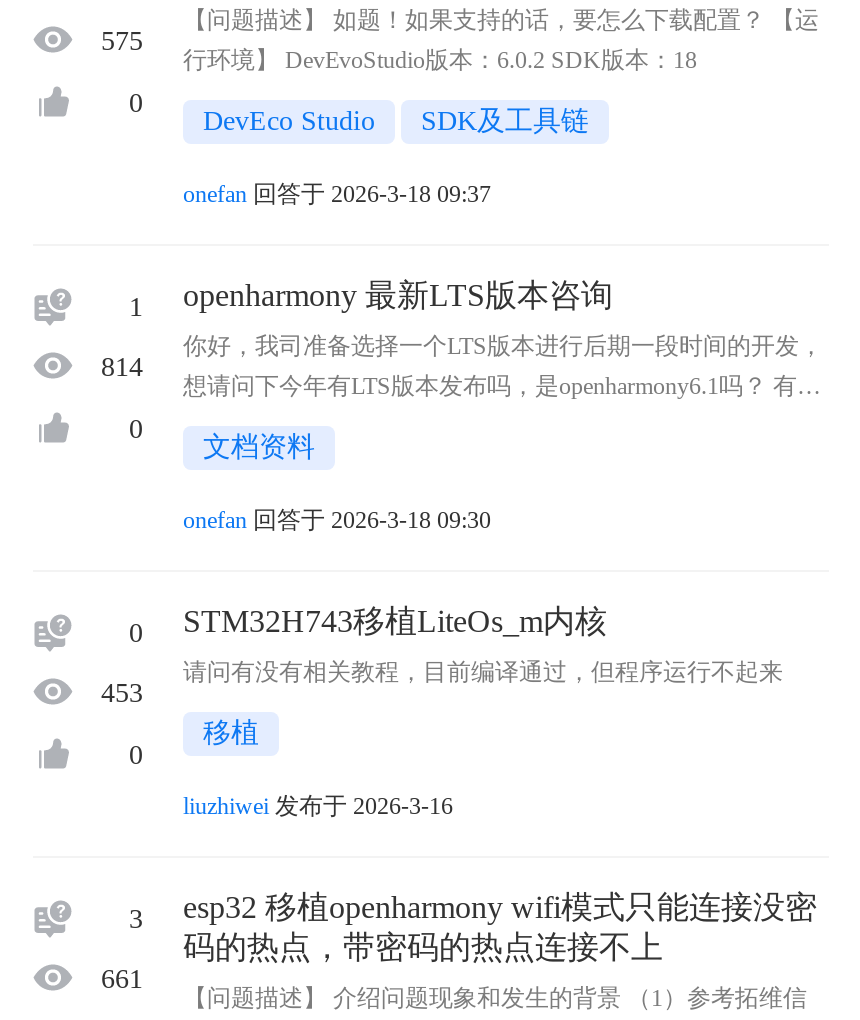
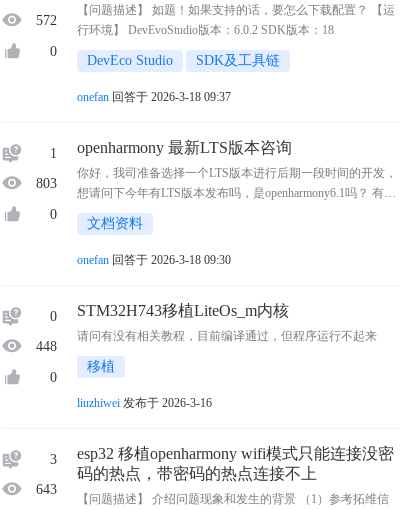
[101,27,143,57] 575 -> [36,13,57,28] 572
[101,353,143,383] 814 -> [36,176,57,191] 803
[101,679,143,709] 453 -> [36,339,57,354] 448
[101,965,143,995] 661 -> [36,482,57,497] 643

